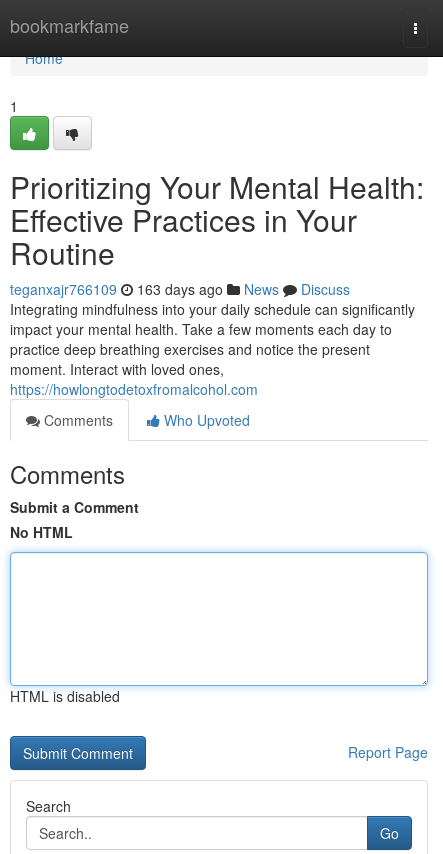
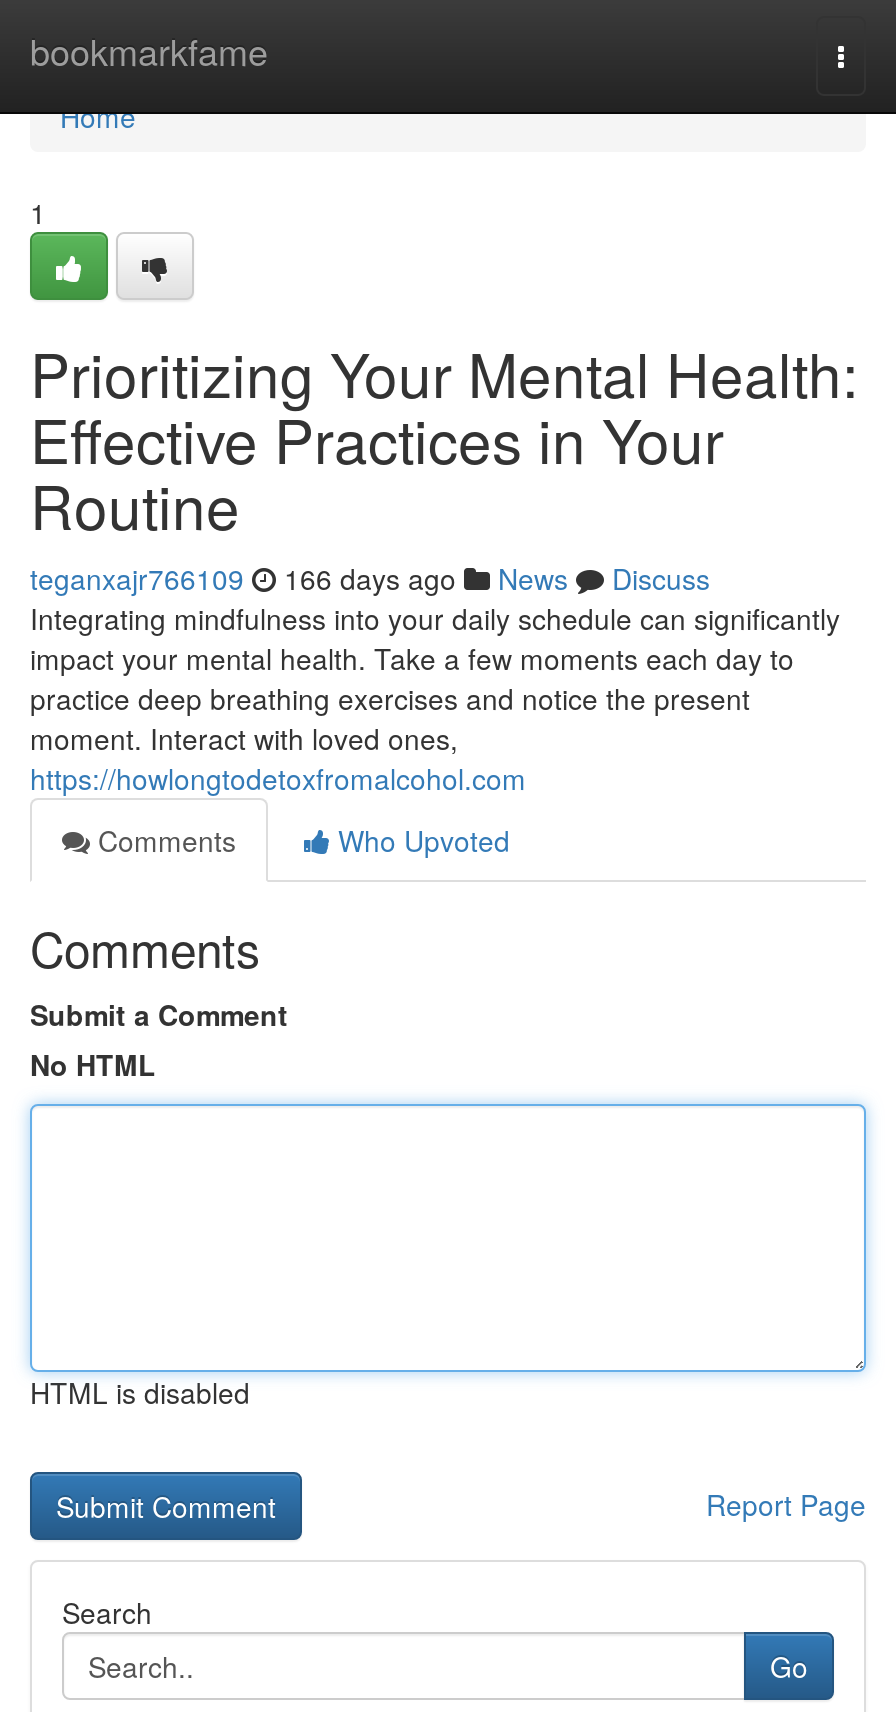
[10,279,350,299] teganxajr766109 163 days ago News Discuss -> [30,558,710,598] teganxajr766109 166 days ago News Discuss

